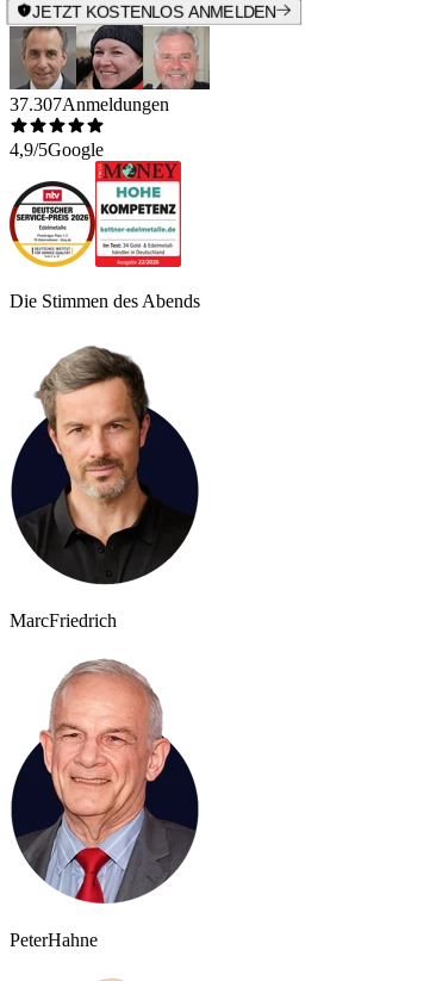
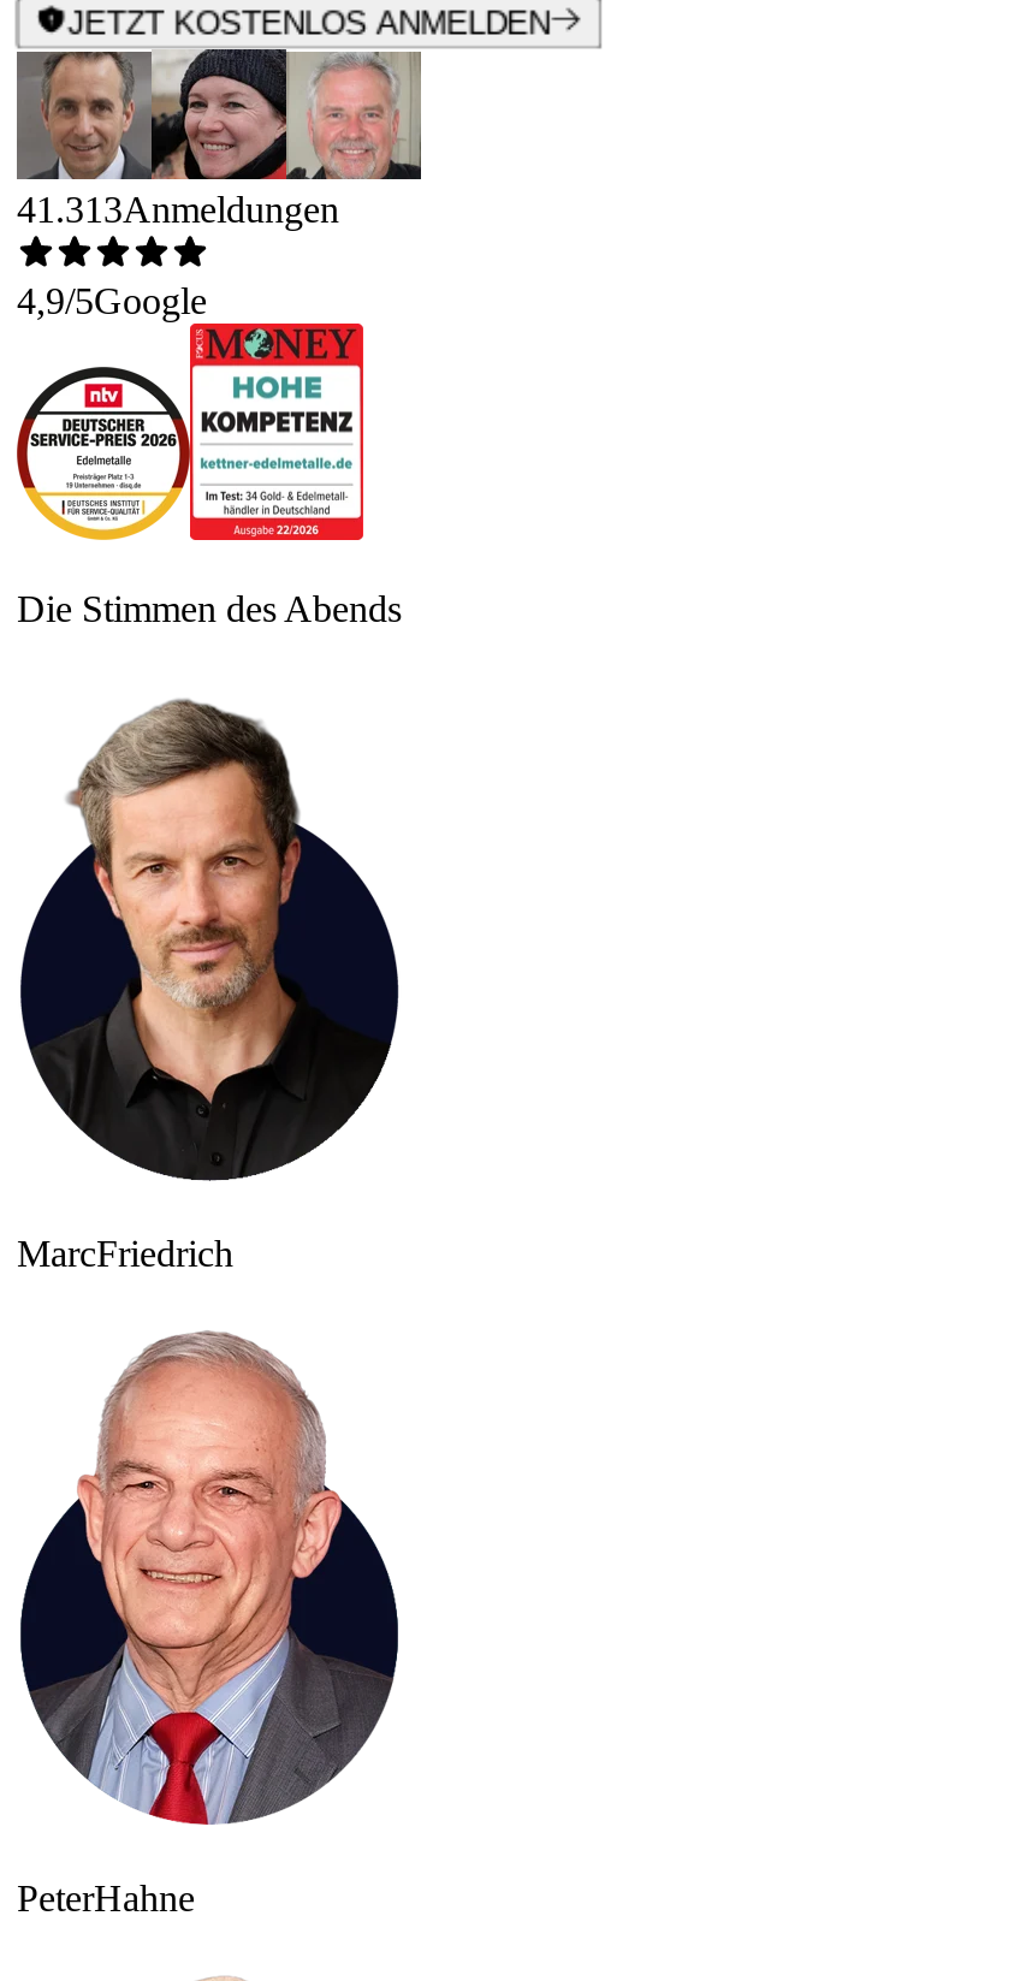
[10,94,169,114] 37.307Anmeldungen -> [17,190,339,231] 41.313Anmeldungen

